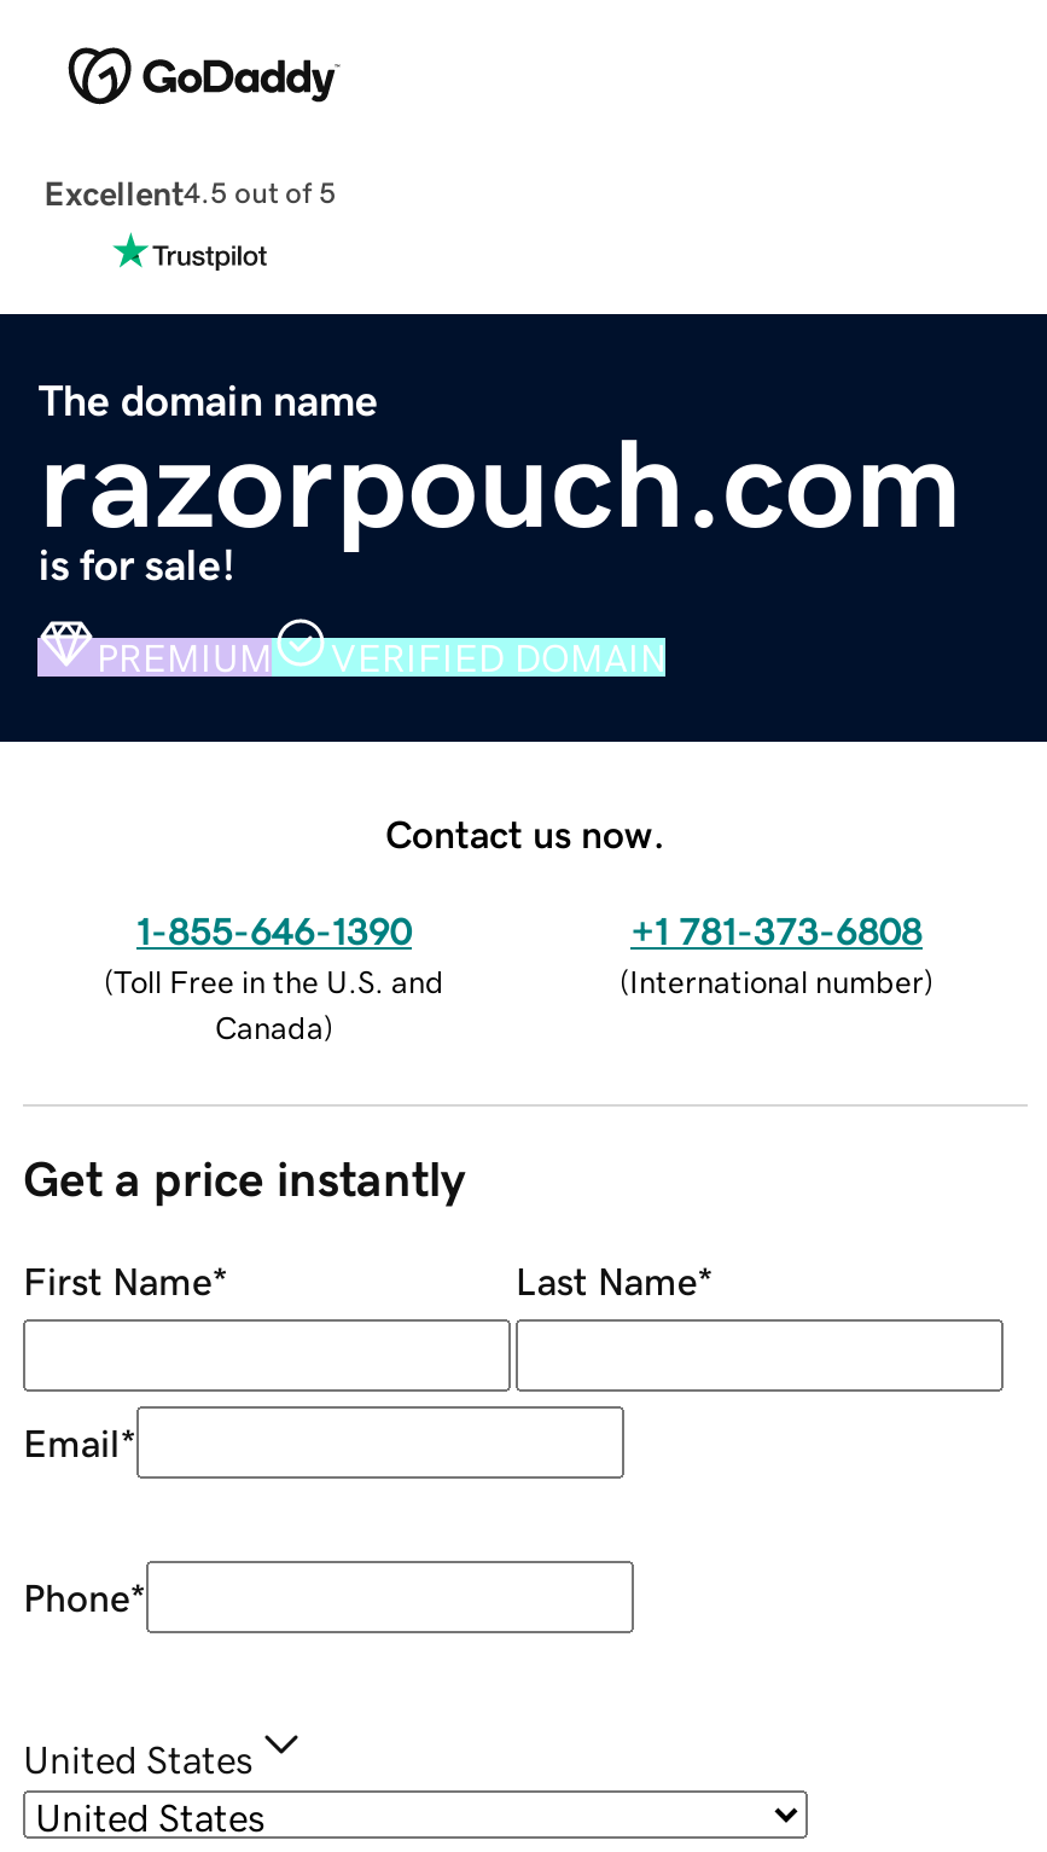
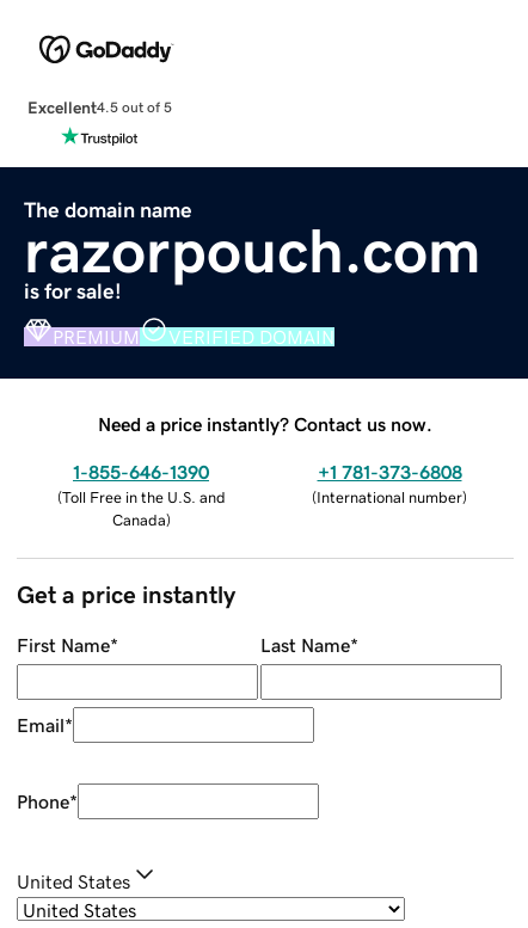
[385,813,665,852] Contact us now. -> [98,414,432,433] Need a price instantly? Contact us now.

